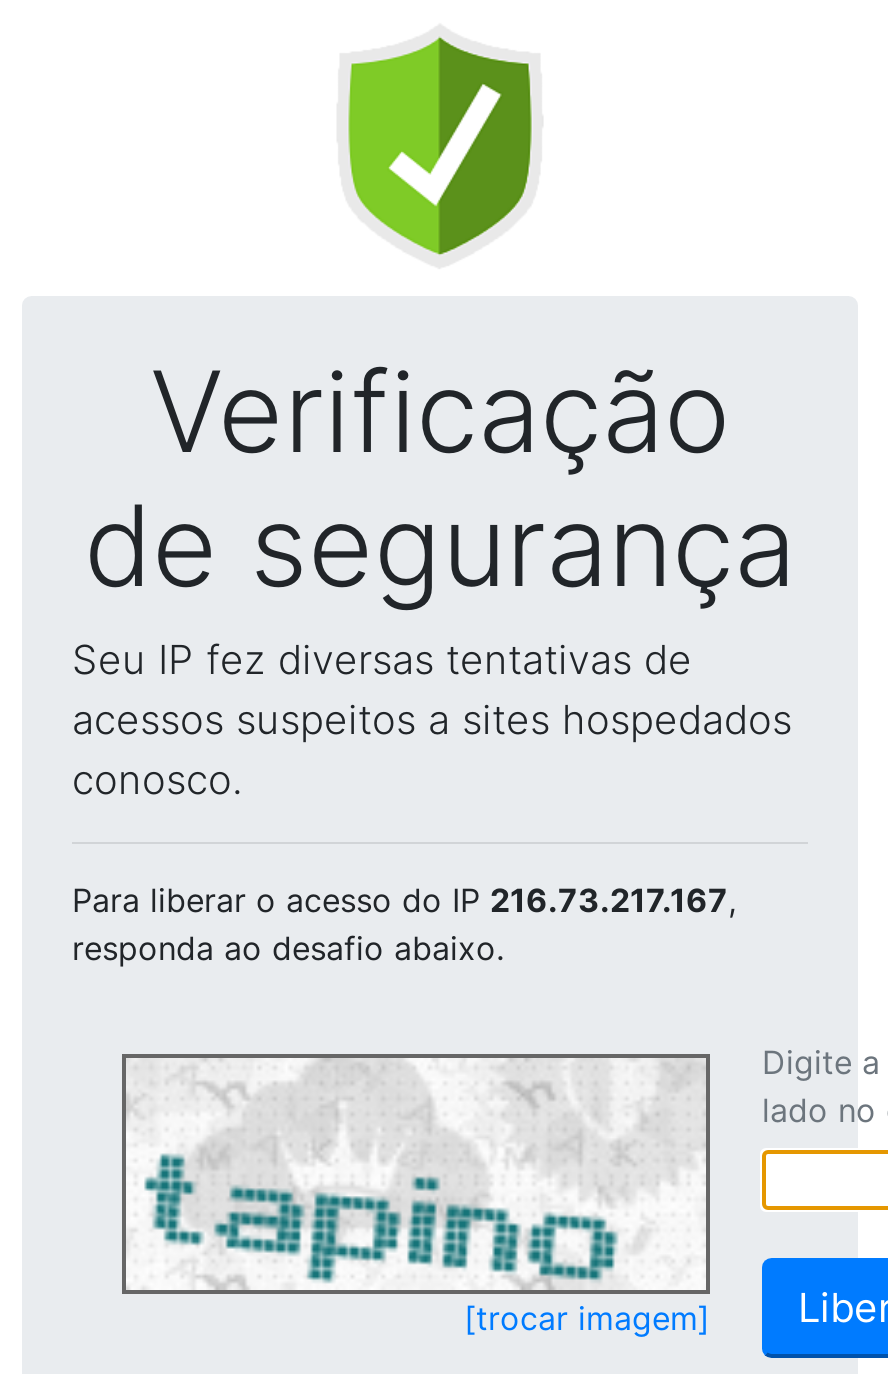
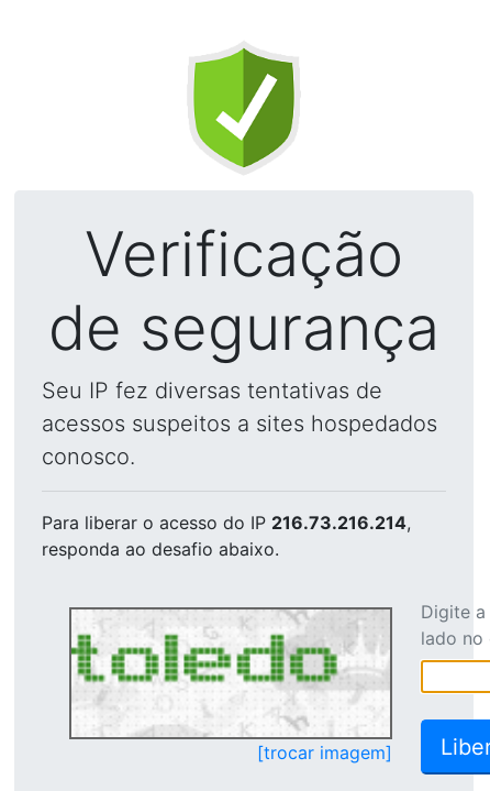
[72,880,736,920] Para liberar o acesso do IP 216.73.217.167, -> [42,512,411,534] Para liberar o acesso do IP 216.73.216.214,
[126,1064,668,1286] [image] -> [70,618,370,736] [image]

